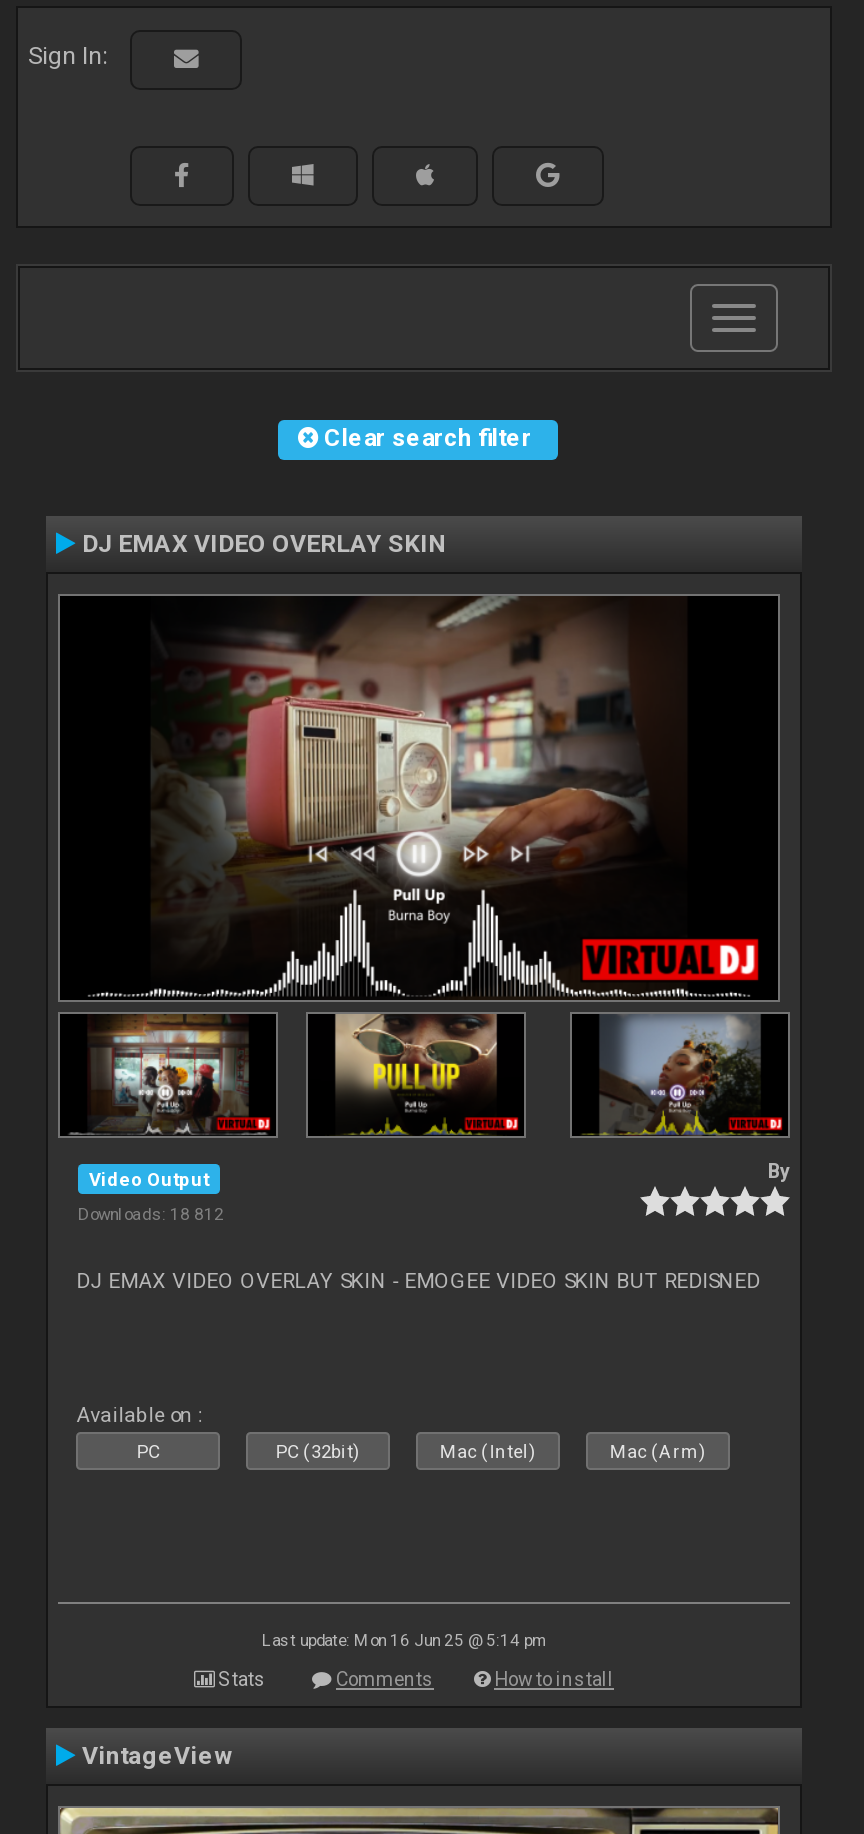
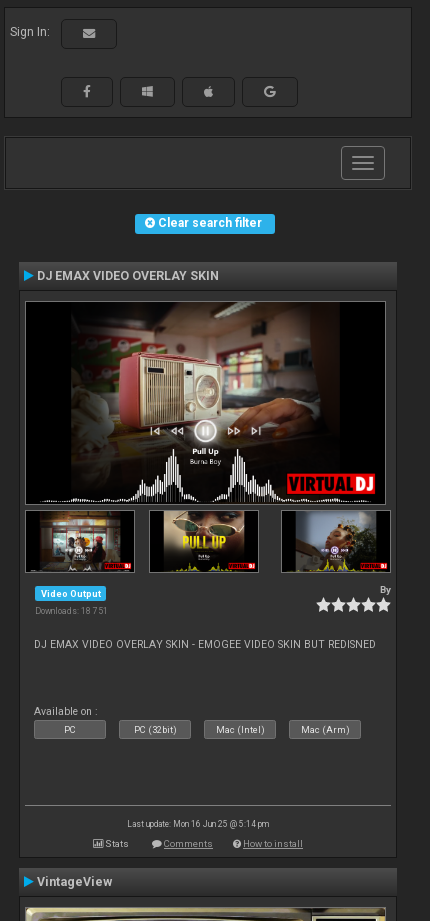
[78,1205,224,1225] Downloads: 18 812 -> [35,606,108,616] Downloads: 18 751

